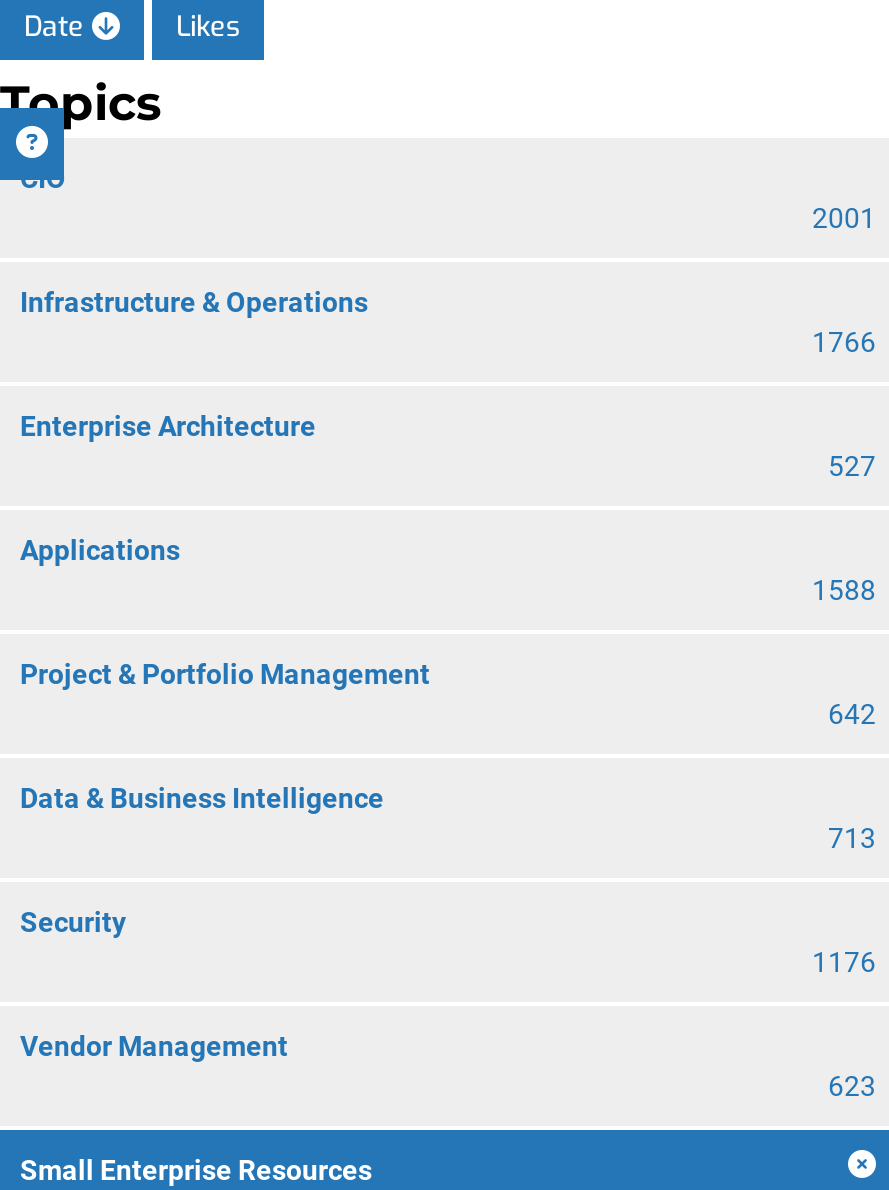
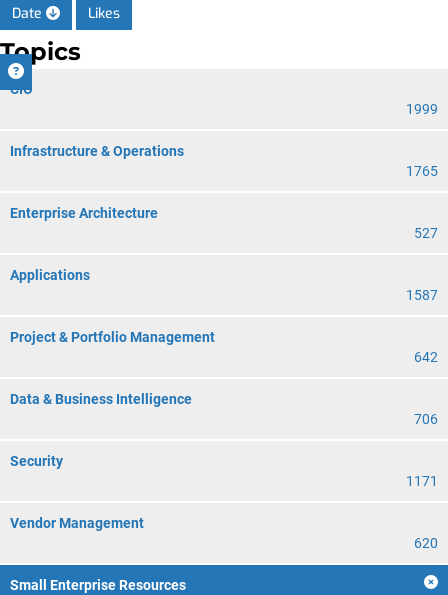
[812,202,876,234] 2001 -> [406,101,438,117] 1999
[812,326,876,358] 1766 -> [406,163,438,179] 1765
[812,574,876,606] 1588 -> [406,287,438,303] 1587
[828,822,876,854] 713 -> [414,411,438,427] 706
[812,946,876,978] 1176 -> [406,473,438,489] 1171
[828,1070,876,1102] 623 -> [414,535,438,551] 620

